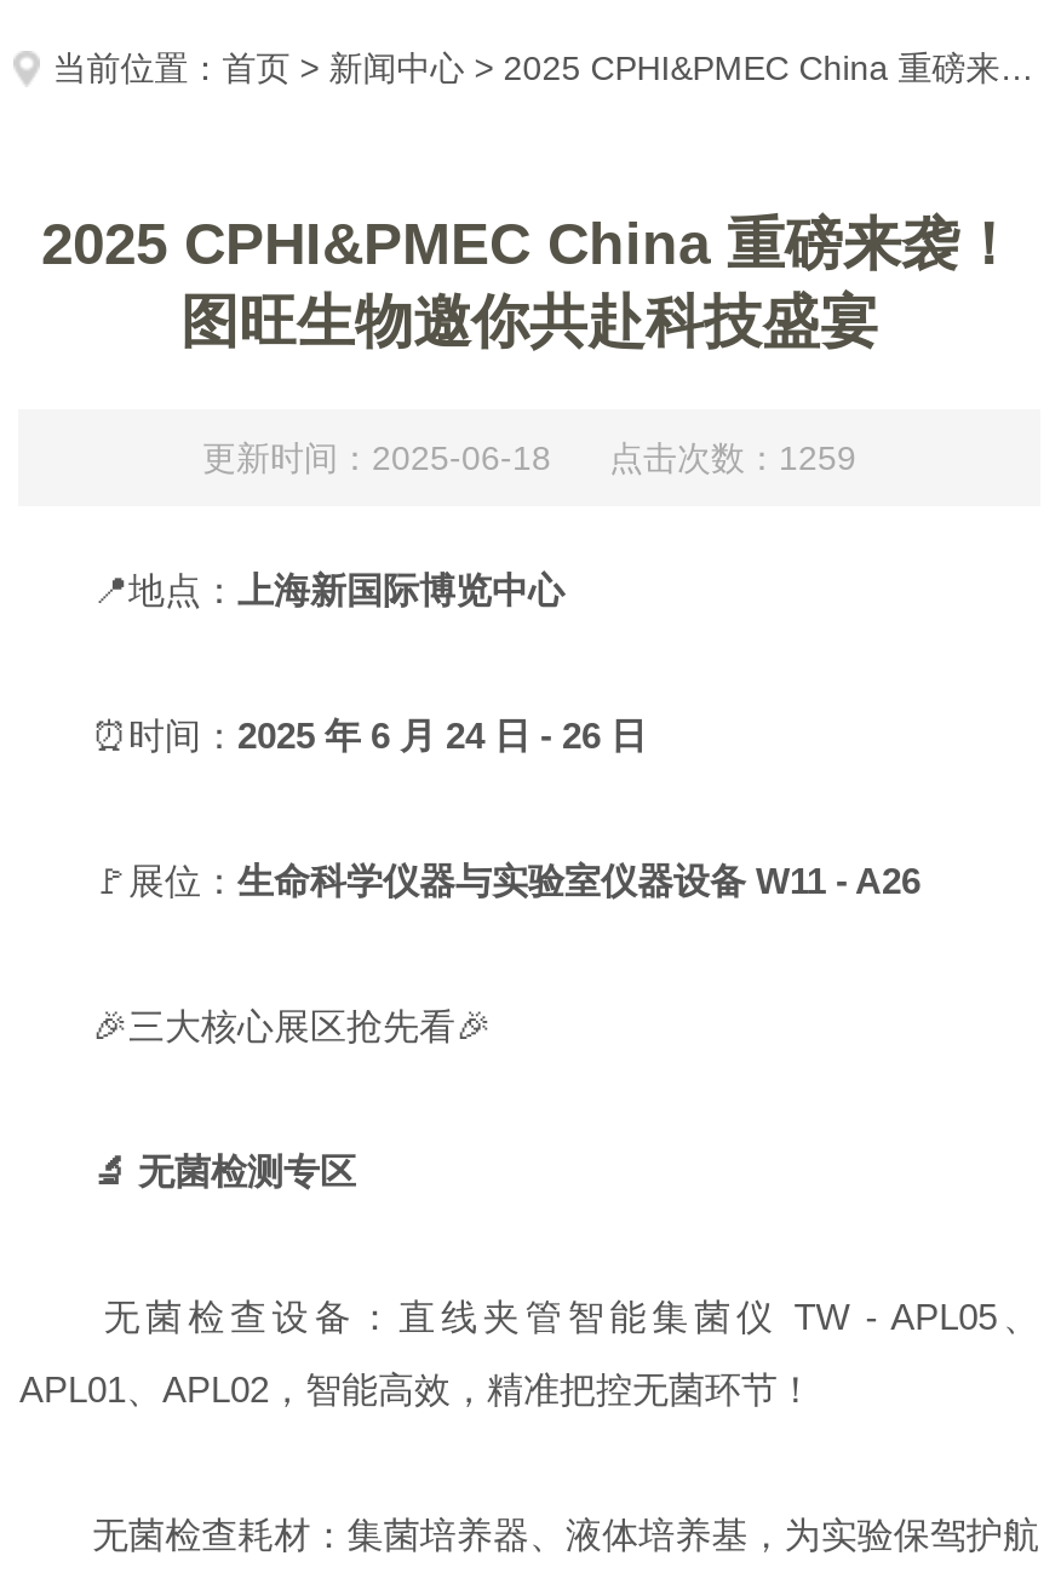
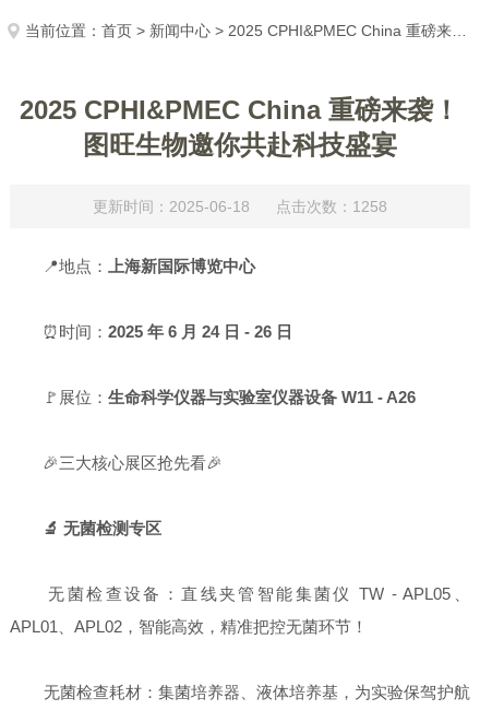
[202,439,856,478] 更新时间：2025-06-18 点击次数：1259 -> [93,198,387,216] 更新时间：2025-06-18 点击次数：1258

